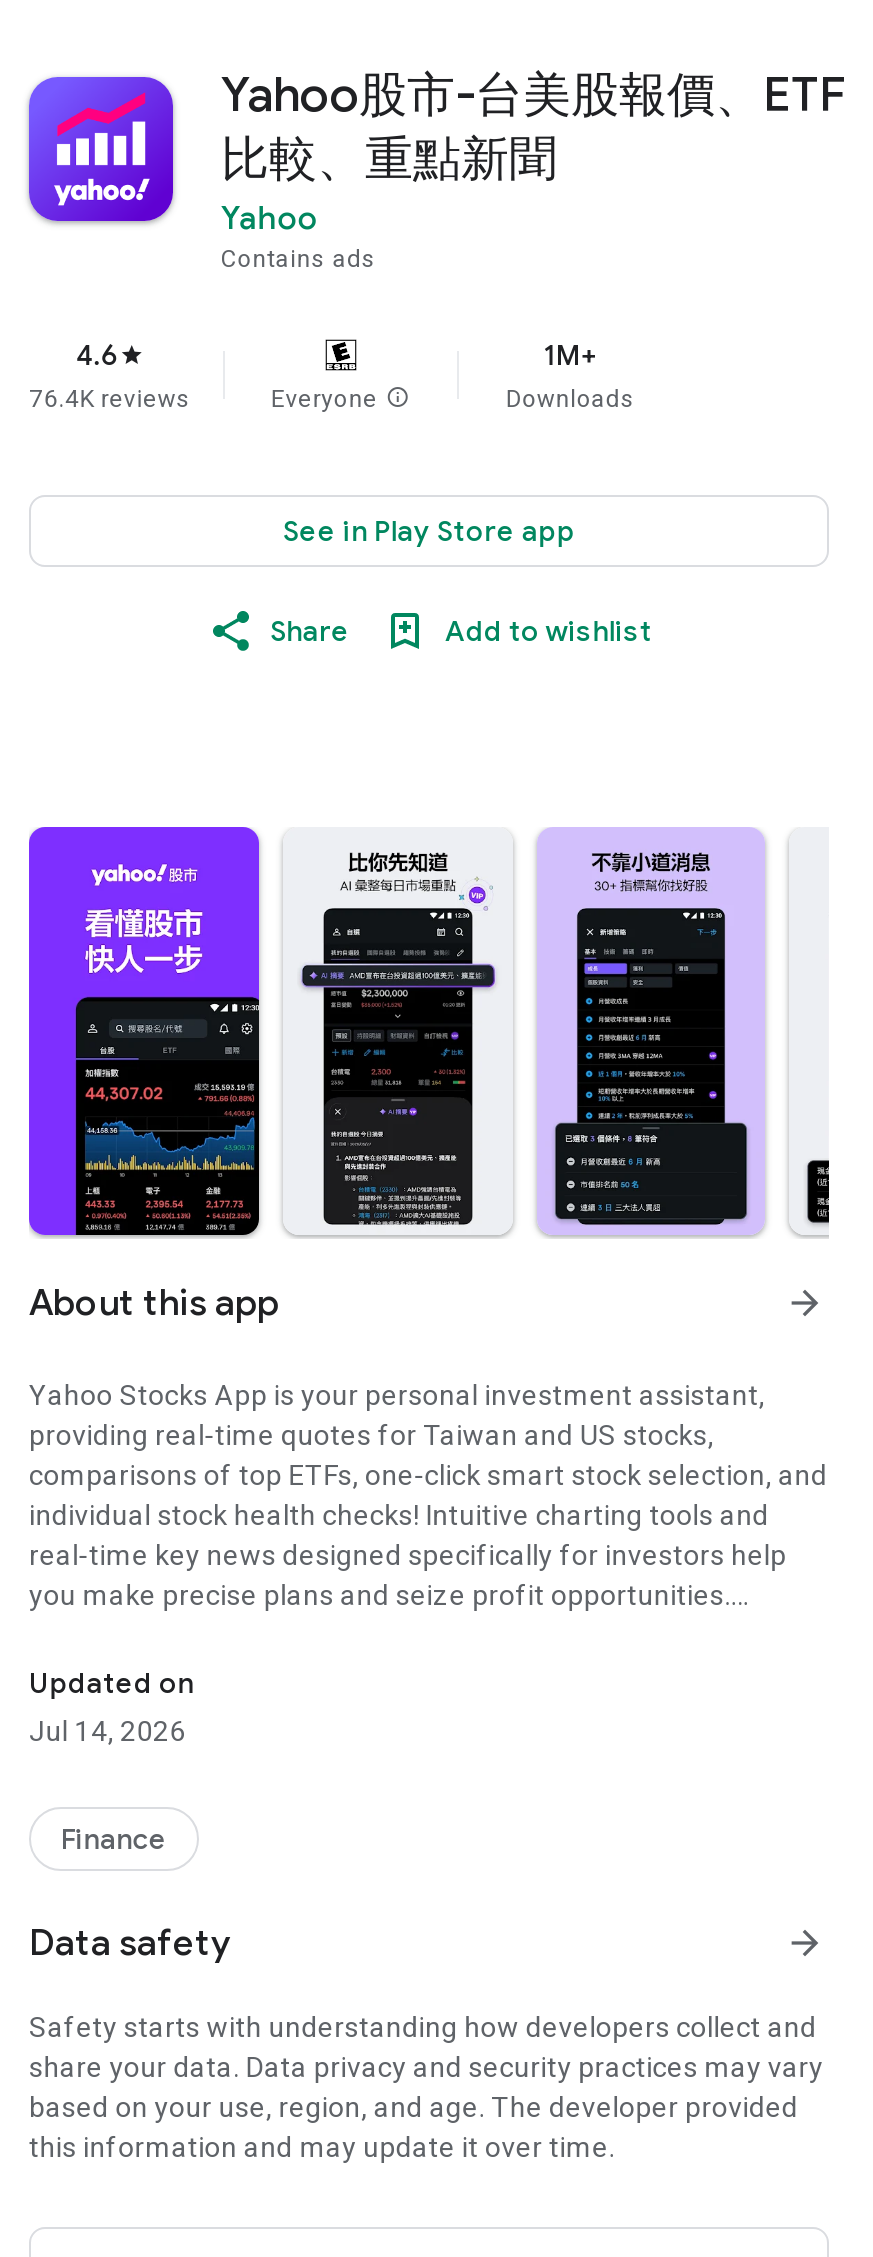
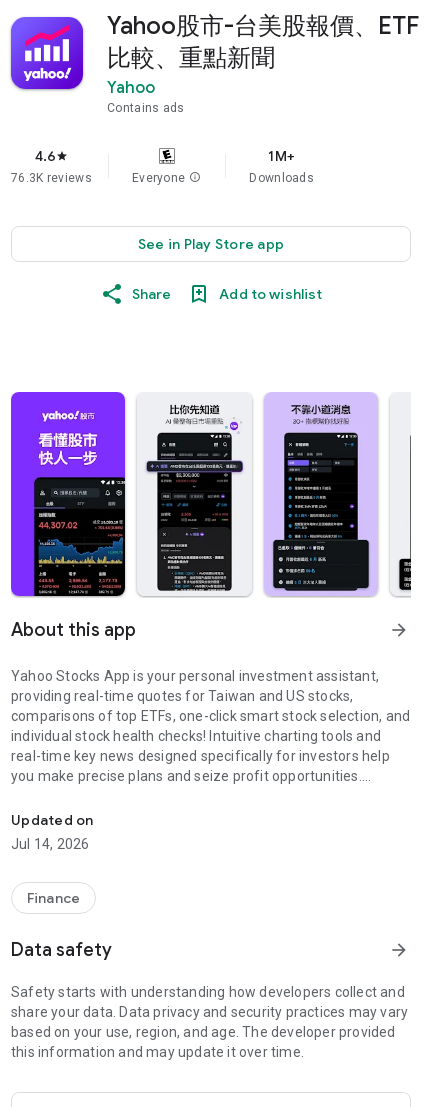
[29,385,191,413] 76.4K reviews -> [11,171,92,185] 76.3K reviews

